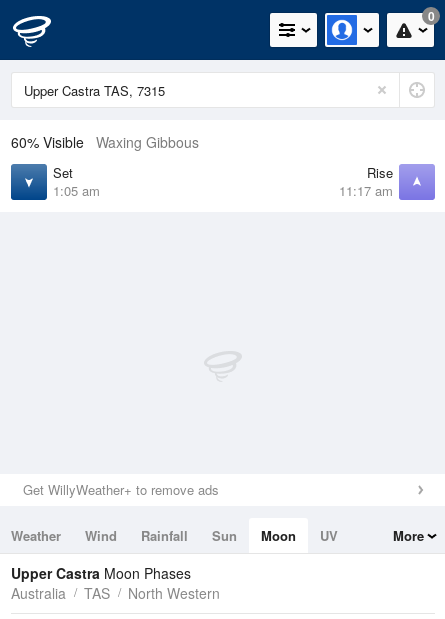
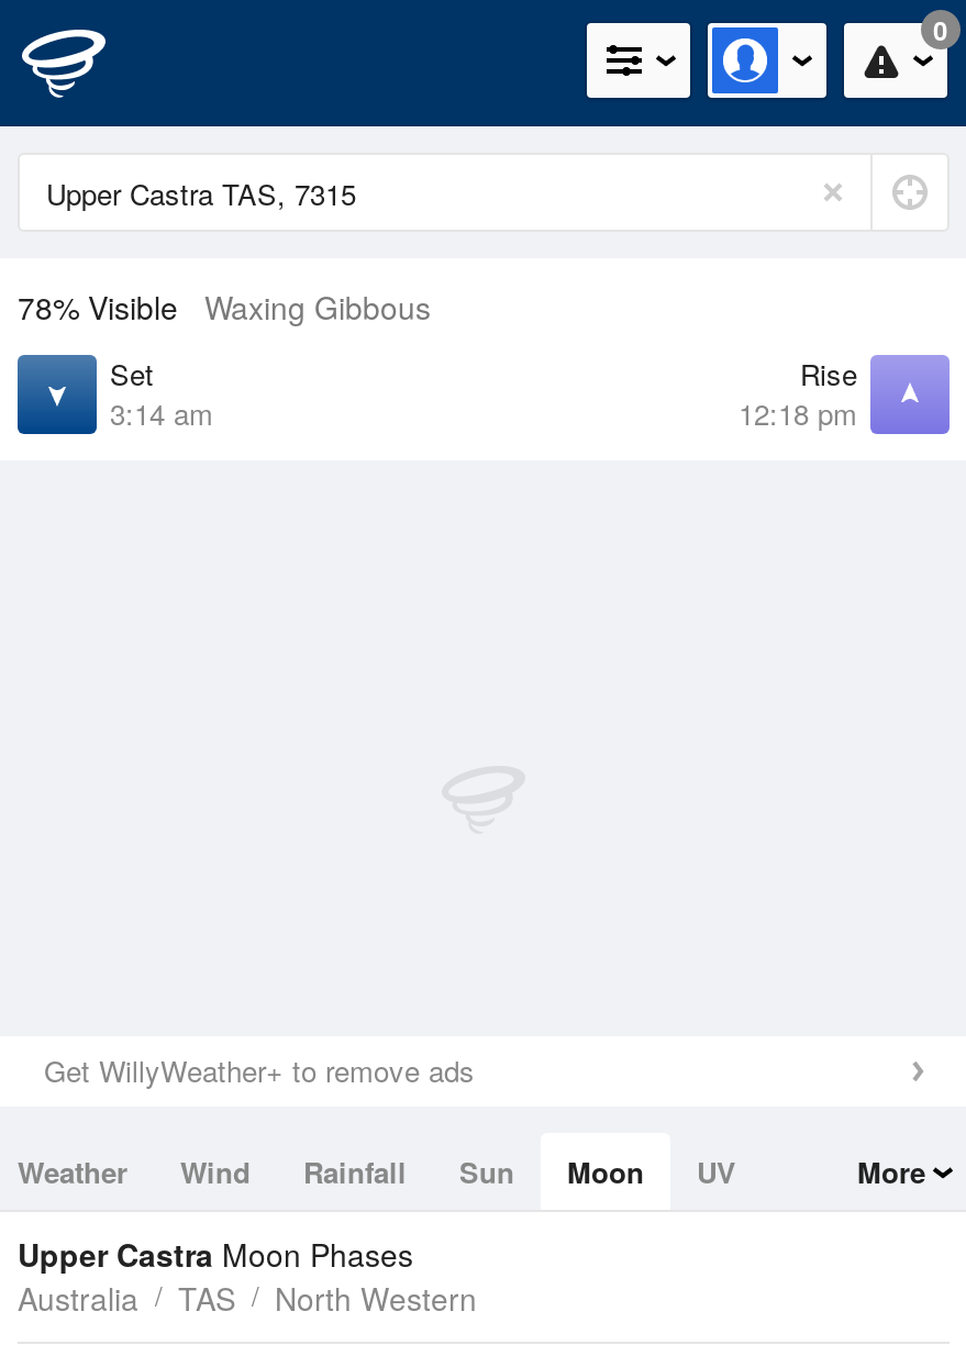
[11,132,199,152] 60% Visible Waxing Gibbous -> [18,285,431,329] 78% Visible Waxing Gibbous
[53,181,100,200] 1:05 am -> [110,392,213,434] 3:14 am
[339,181,393,200] 11:17 am -> [739,392,857,434] 12:18 pm

